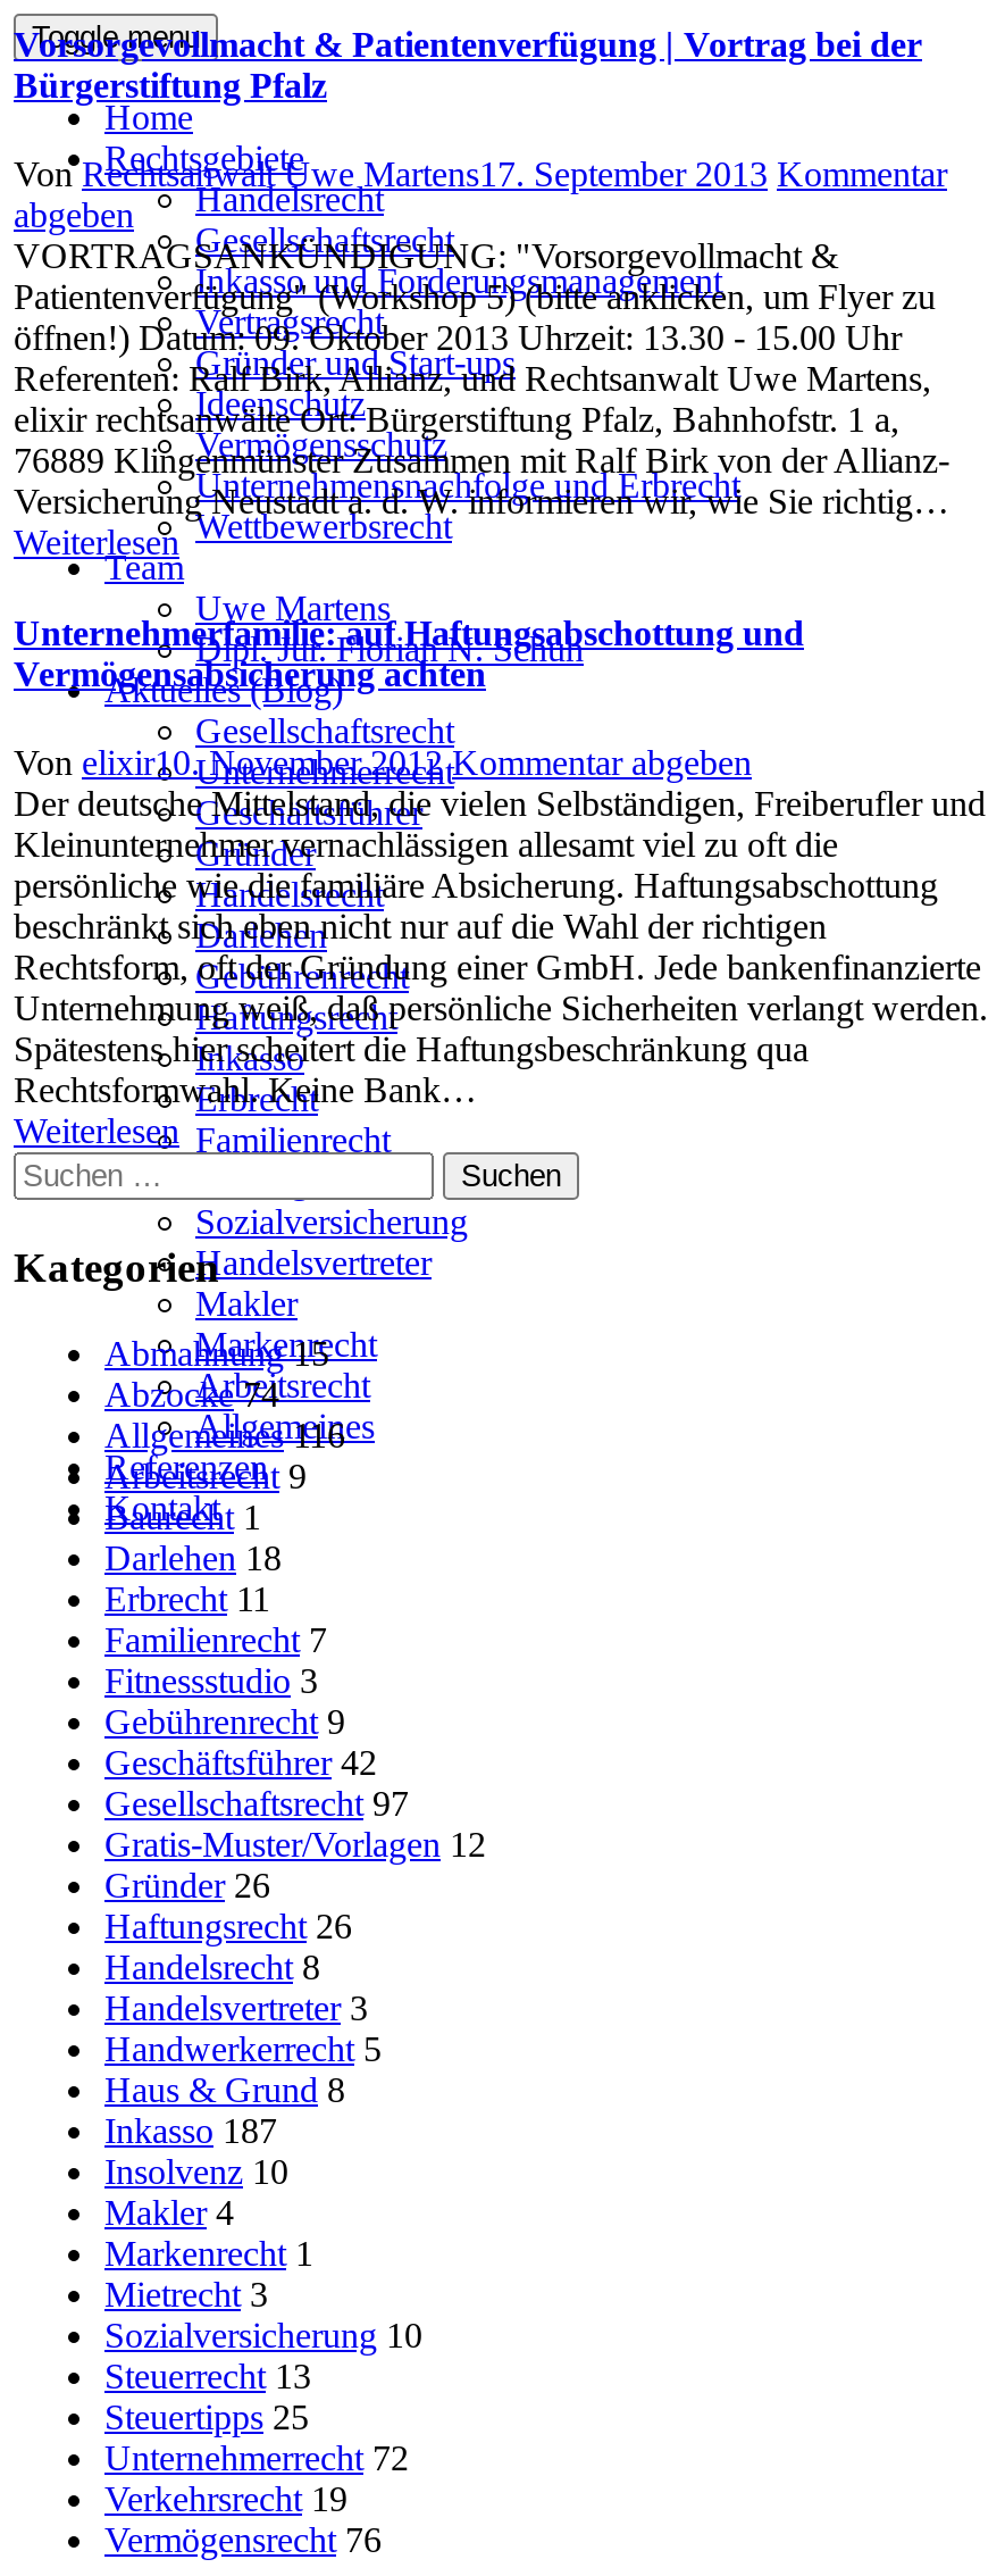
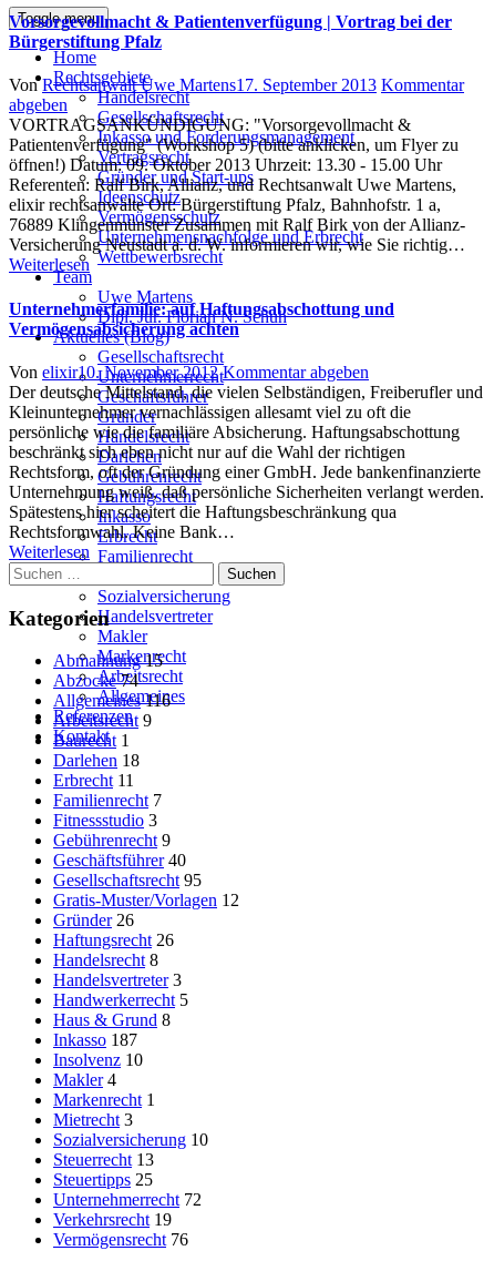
[104,1744,377,1783] Geschäftsführer 42 -> [53,851,186,870] Geschäftsführer 40
[104,1785,409,1824] Gesellschaftsrecht 97 -> [53,871,202,890] Gesellschaftsrecht 95

